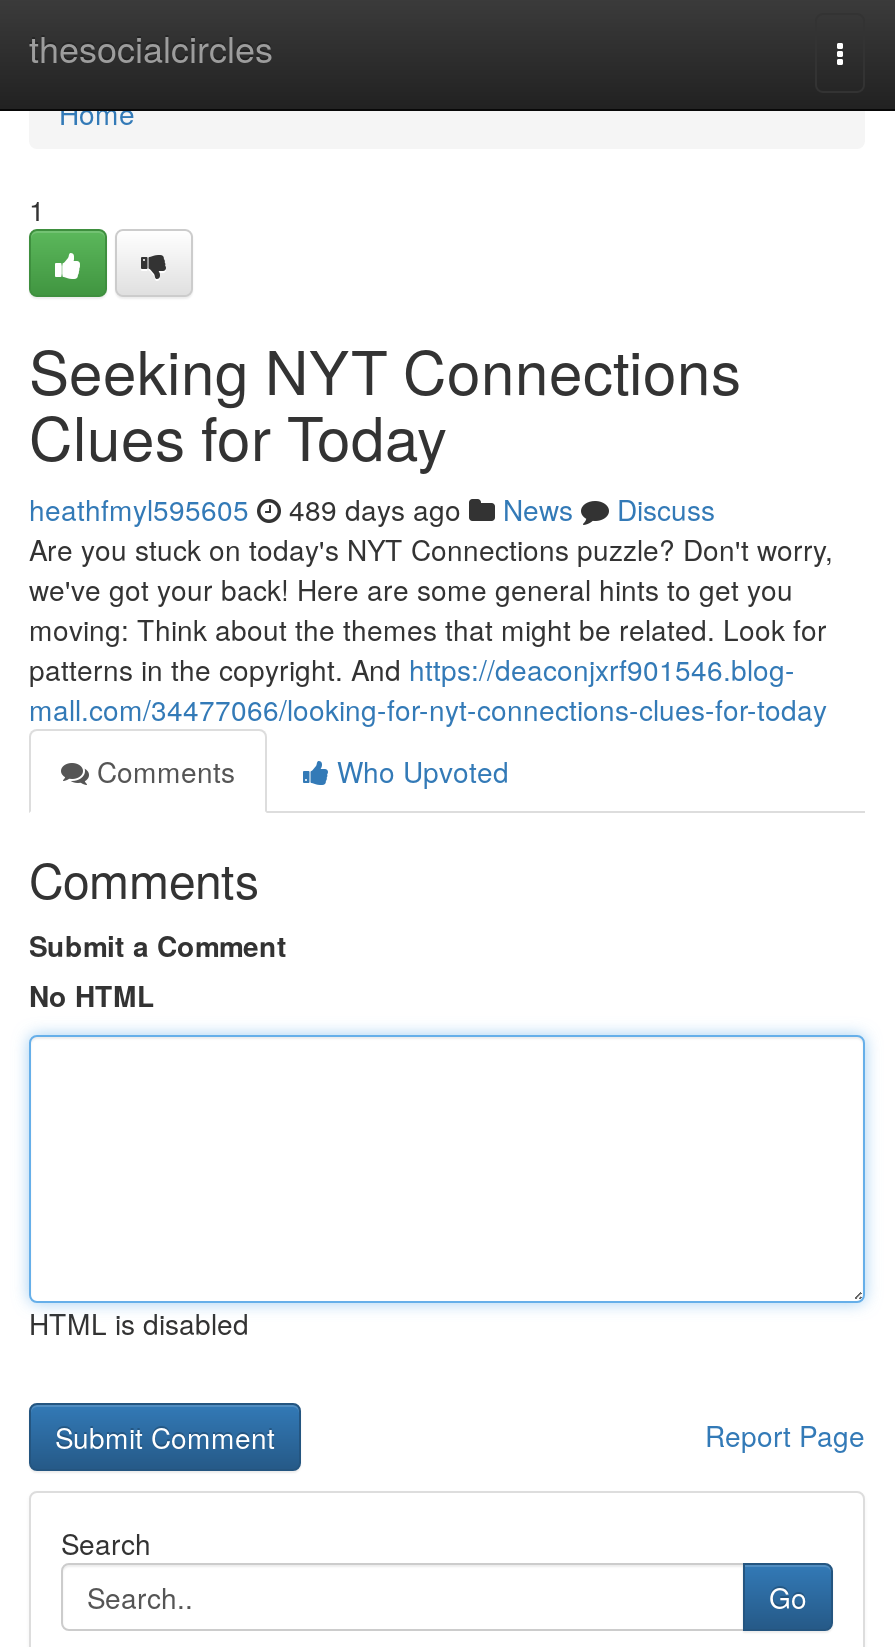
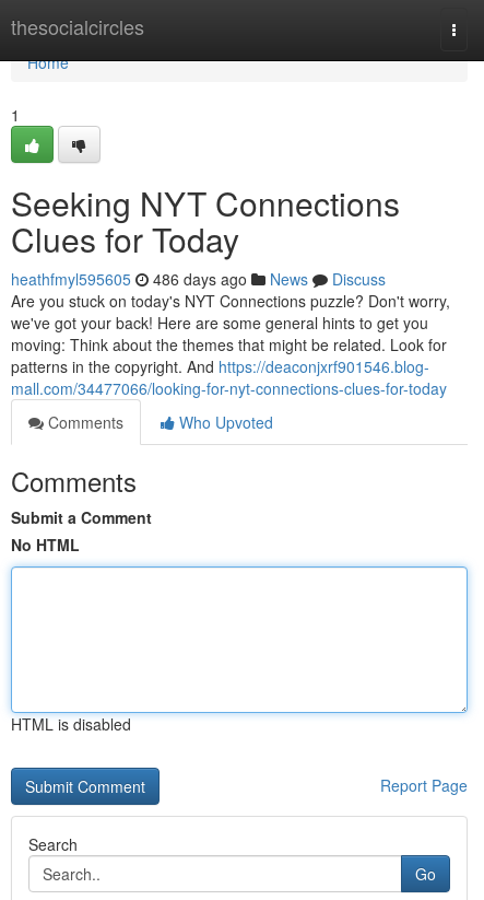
[29,489,715,529] heathfmyl595605 489 days ago News Discuss -> [11,268,386,290] heathfmyl595605 486 days ago News Discuss

